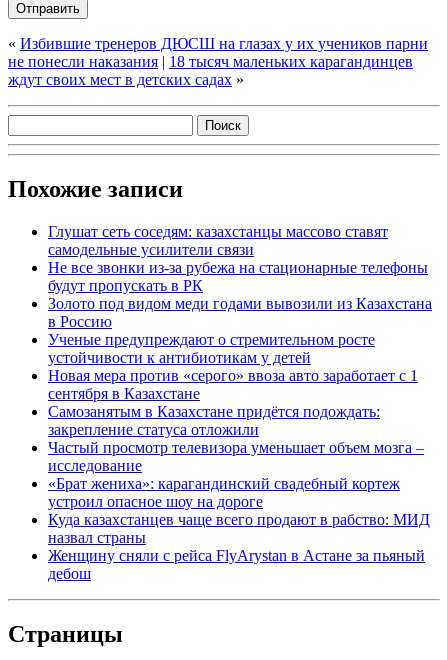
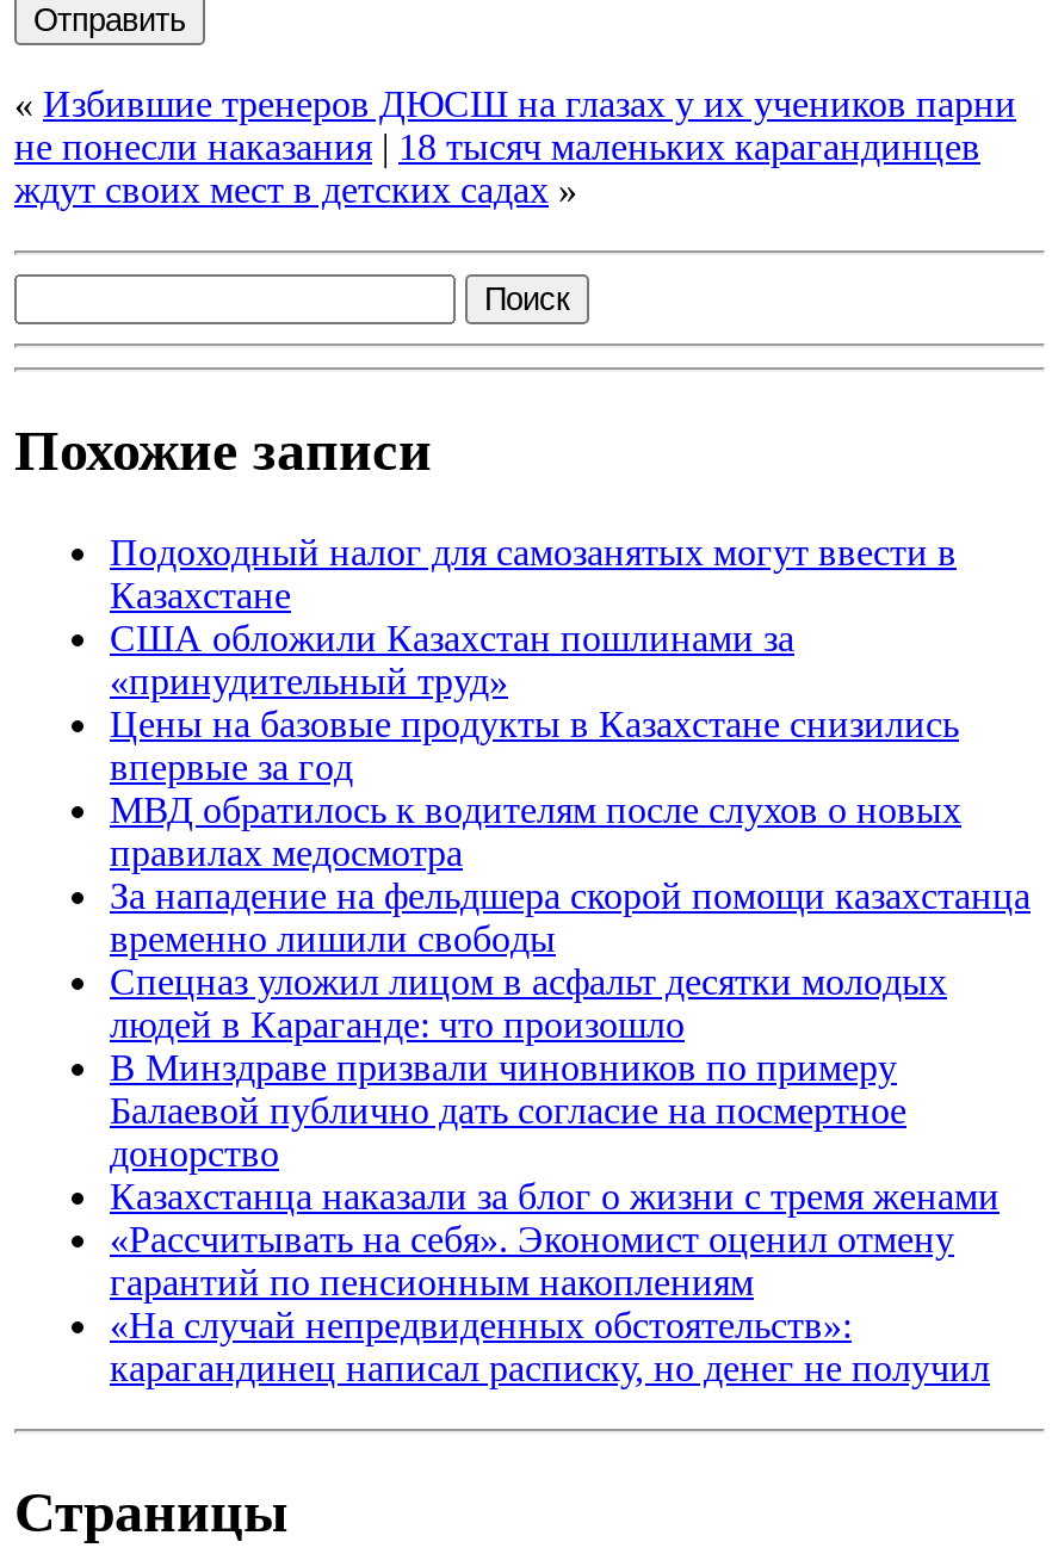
[48,223,432,582] Глушат сеть соседям: казахстанцы массово ставят | самодельные усилители связи | Не все звонки из-за рубежа на стационарные телефоны | будут пропускать в РК | Золото под видом меди годами вывозили из Казахстана | в Россию | Ученые предупреждают о стремительном росте | устойчивости к антибиотикам у детей | Новая мера против «серого» ввоза авто заработает с 1 | сентября в Казахстане | Самозанятым в Казахстане придётся подождать: | закрепление статуса отложили | Частый просмотр телевизора уменьшает объем мозга – | исследование | «Брат жениха»: карагандинский свадебный кортеж | устроил опасное шоу на дороге | Куда казахстанцев чаще всего продают в рабство: МИД | назвал страны | Женщину сняли с рейса FlyArystan в Астане за пьяный | дебош -> [110,531,1031,1388] Подоходный налог для самозанятых могут ввести в | Казахстане | США обложили Казахстан пошлинами за | «принудительный труд» | Цены на базовые продукты в Казахстане снизились | впервые за год | МВД обратилось к водителям после слухов о новых | правилах медосмотра | За нападение на фельдшера скорой помощи казахстанца | временно лишили свободы | Спецназ уложил лицом в асфальт десятки молодых | людей в Караганде: что произошло | В Минздраве призвали чиновников по примеру | Балаевой публично дать согласие на посмертное | донорство | Казахстанца наказали за блог о жизни с тремя женами | «Рассчитывать на себя». Экономист оценил отмену | гарантий по пенсионным накоплениям | «На случай непредвиденных обстоятельств»: | карагандинец написал расписку, но денег не получил

